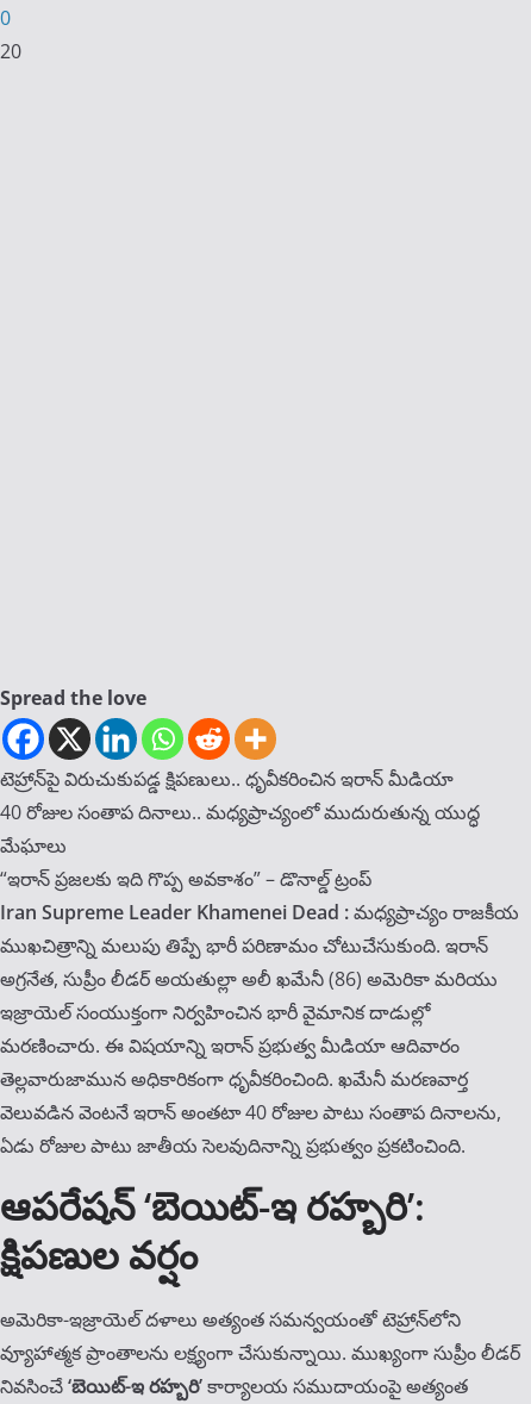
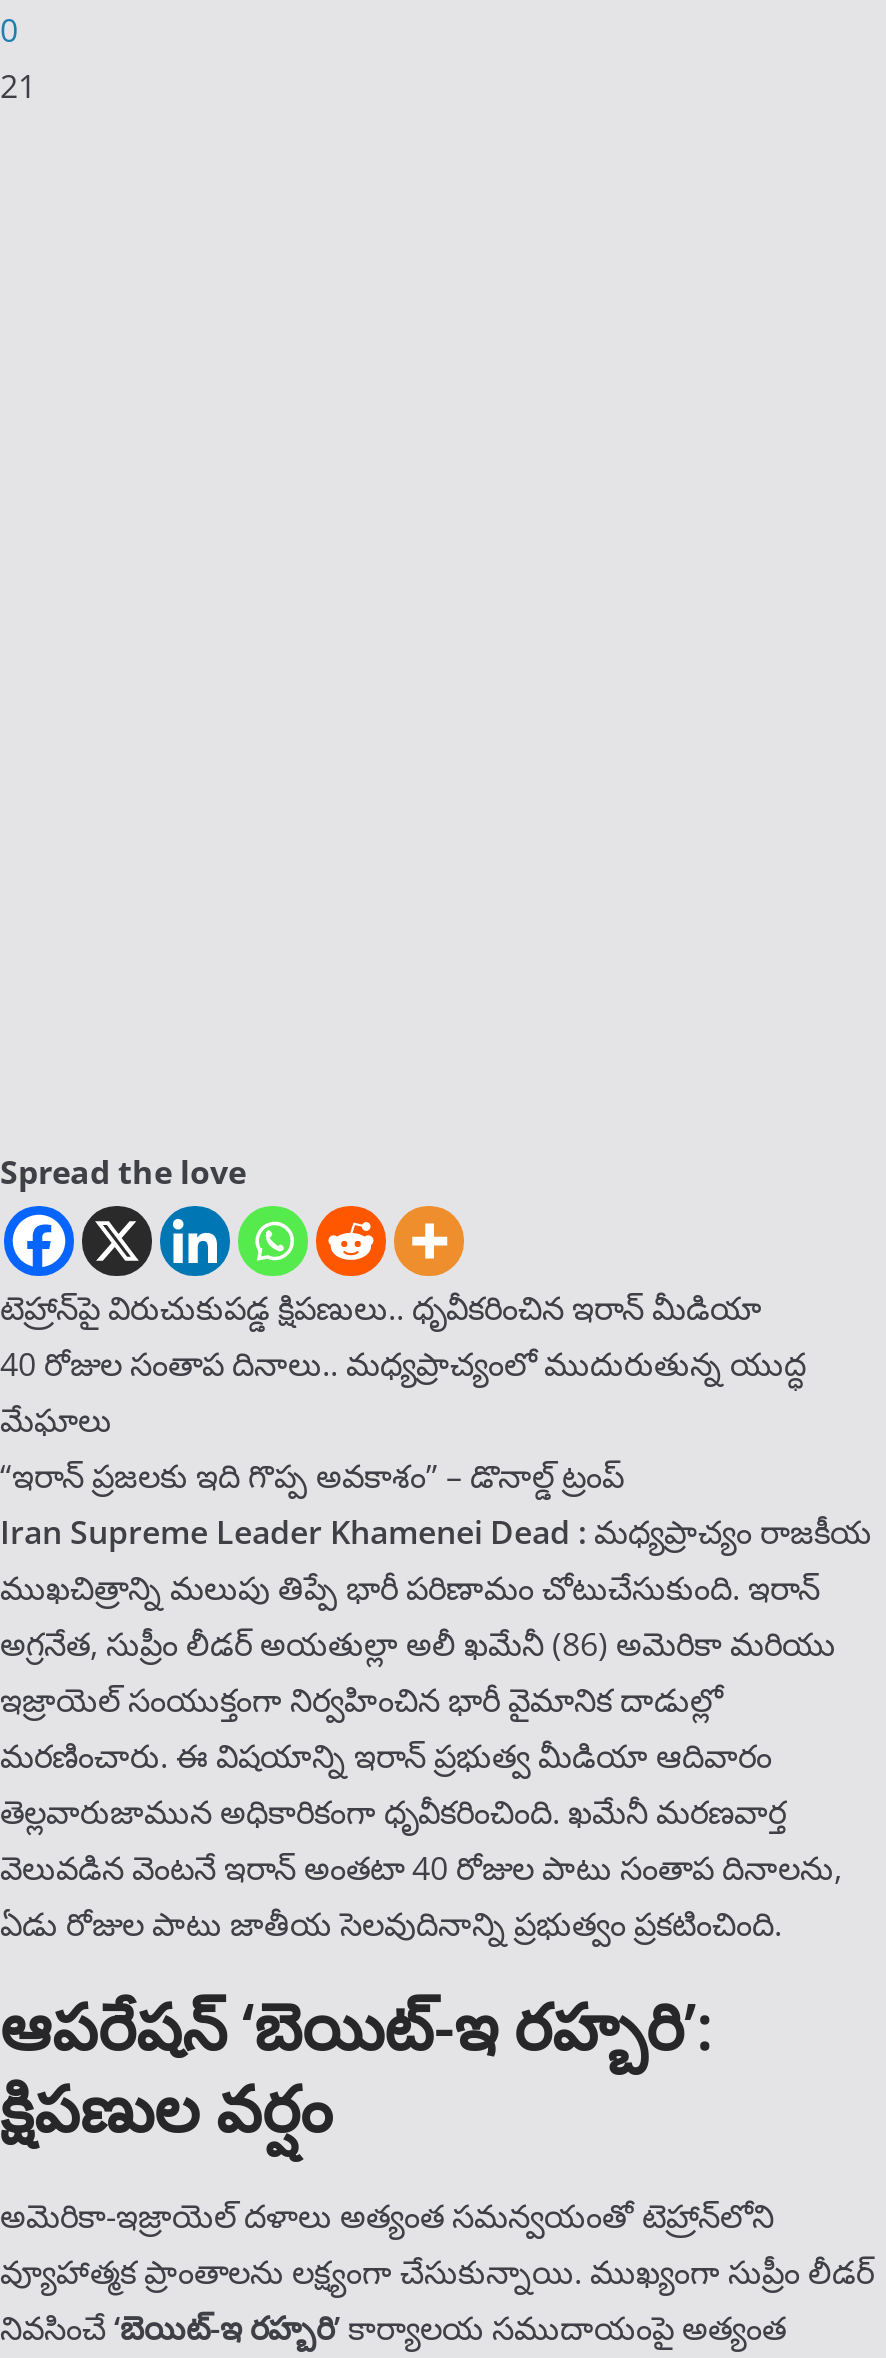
[0,38,21,65] 20 -> [0,64,36,108] 21

